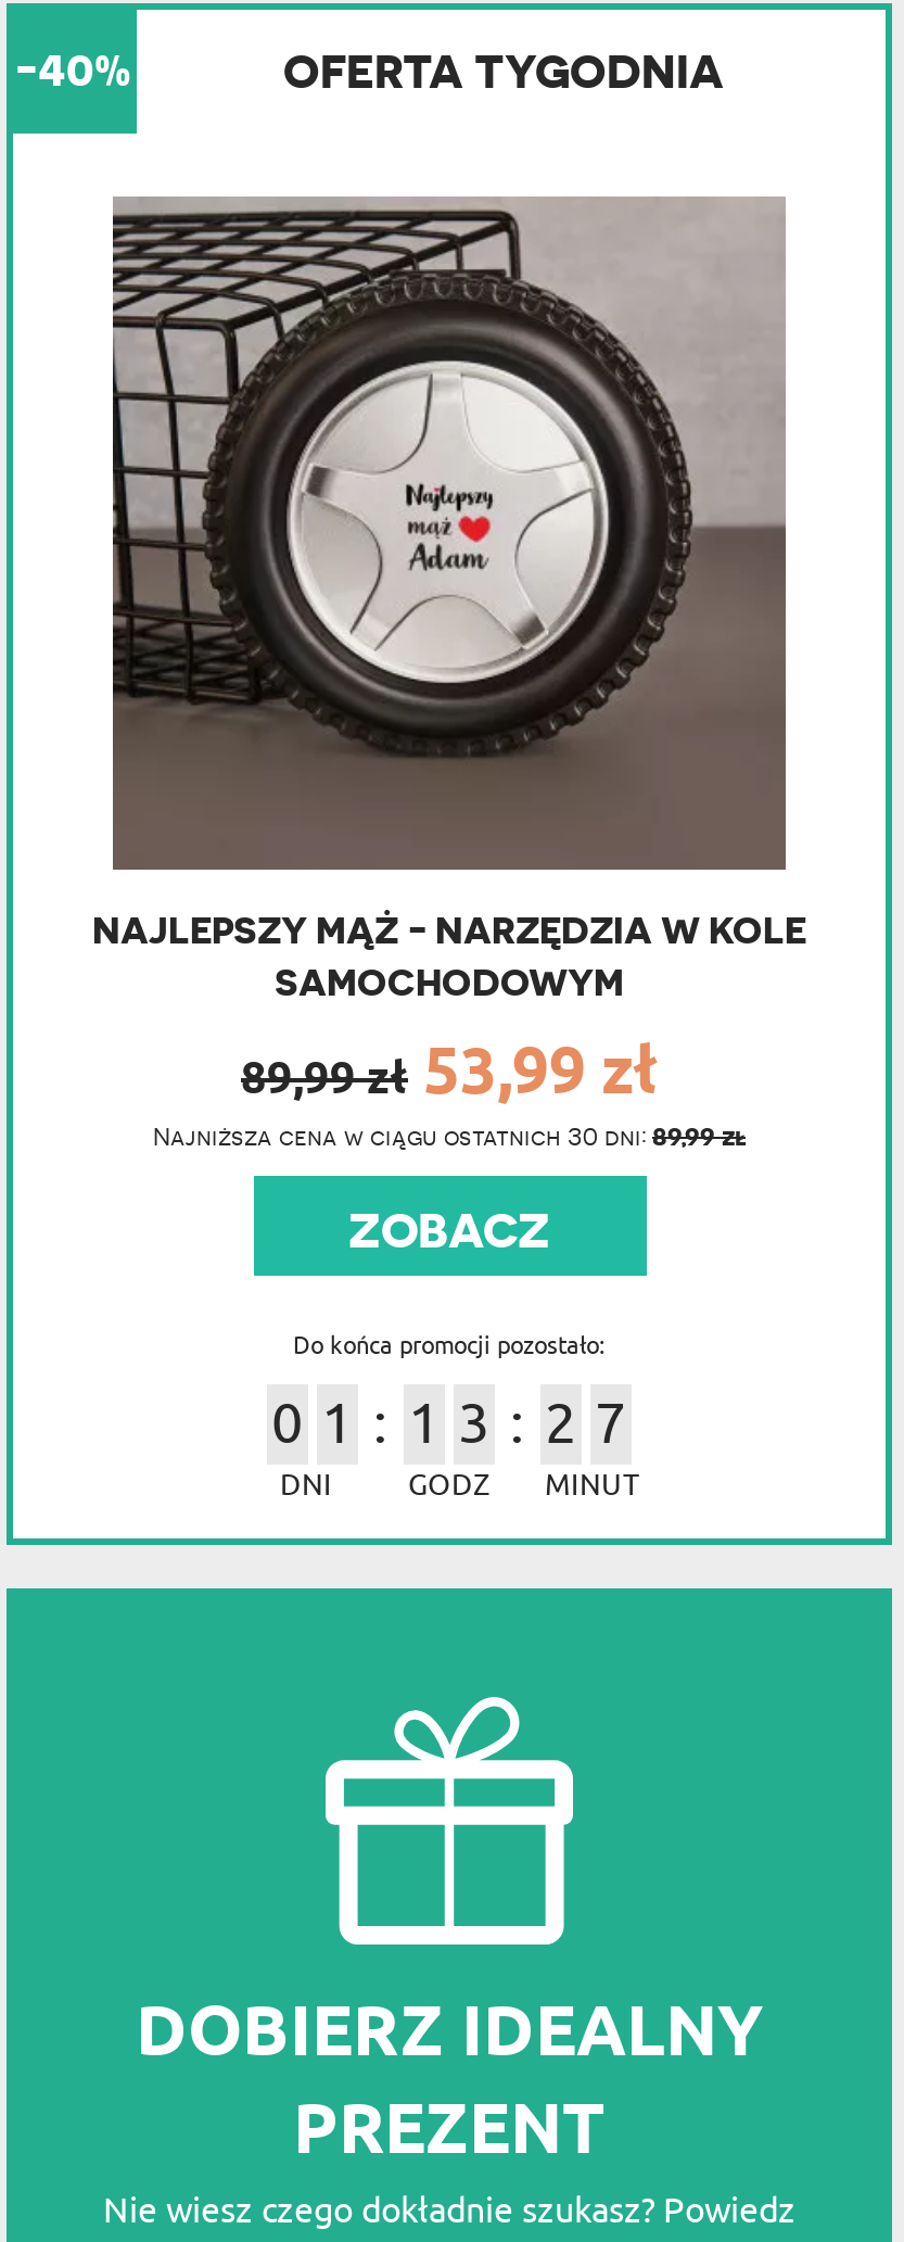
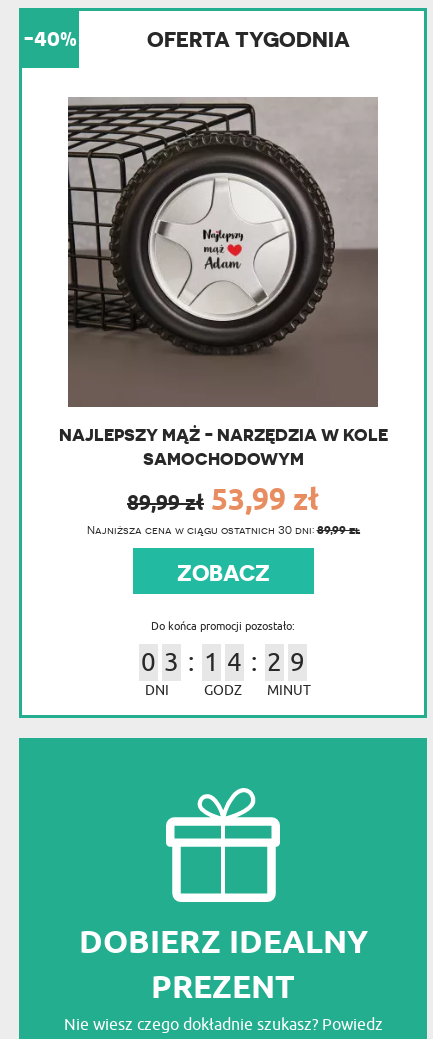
[271,1389,354,1460] 0 1 -> [141,646,179,679] 0 3
[408,1389,491,1460] 1 3 -> [204,646,242,679] 1 4
[545,1389,627,1460] 2 7 -> [267,646,305,679] 2 9

